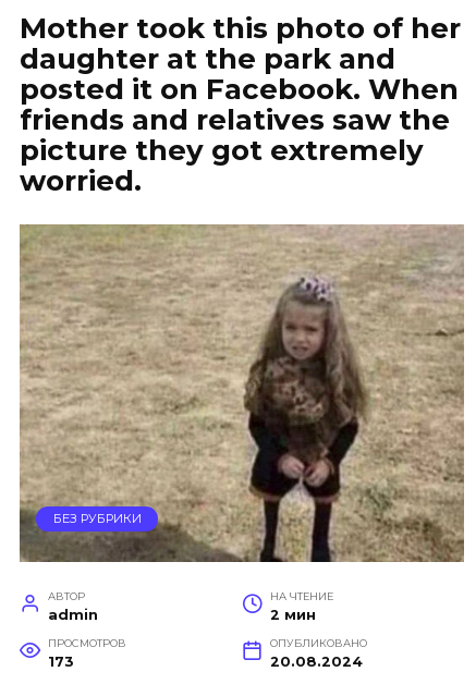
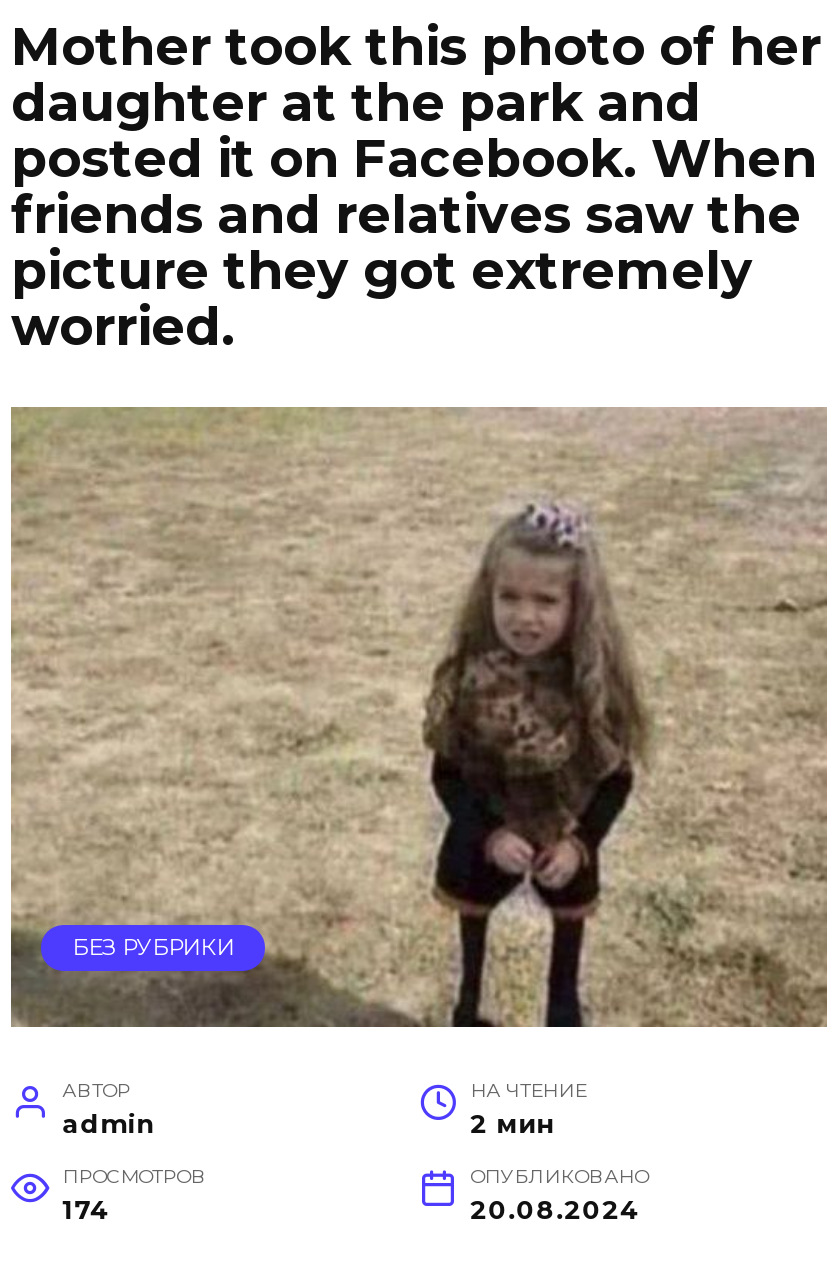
[47,654,74,670] 173 -> [62,1195,110,1225] 174

